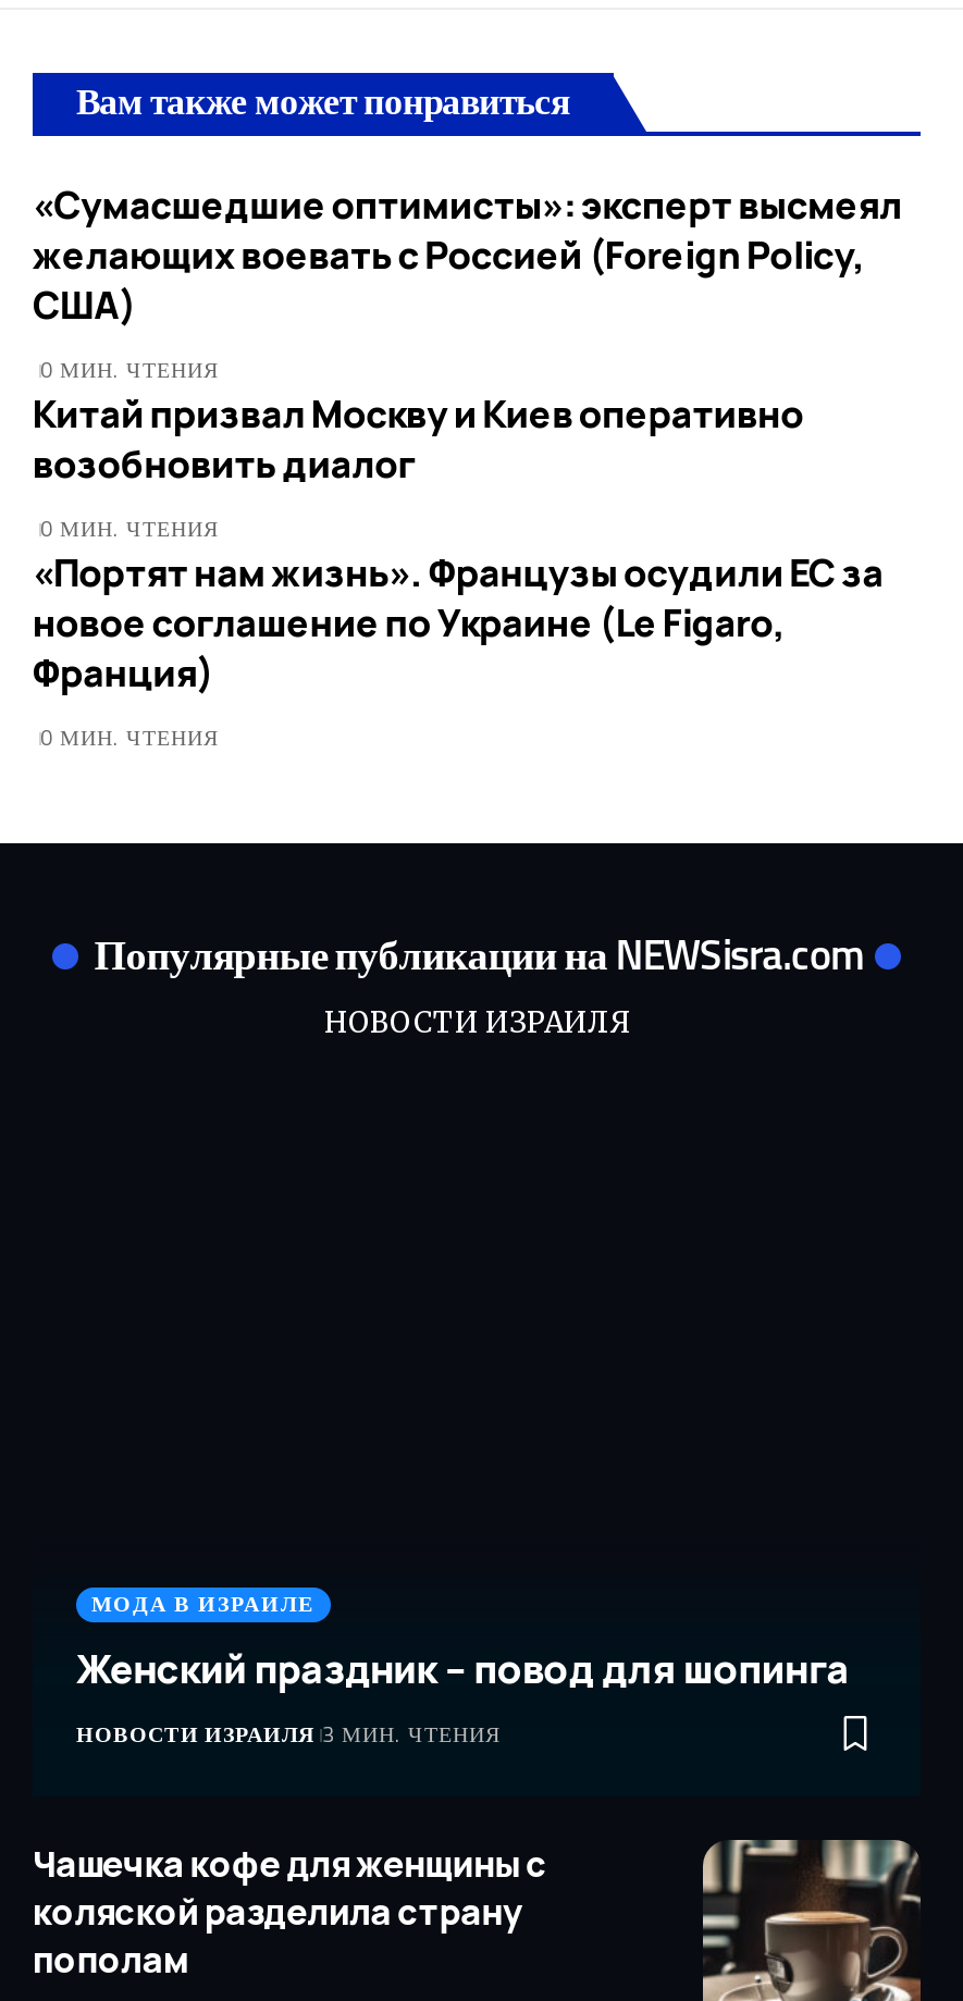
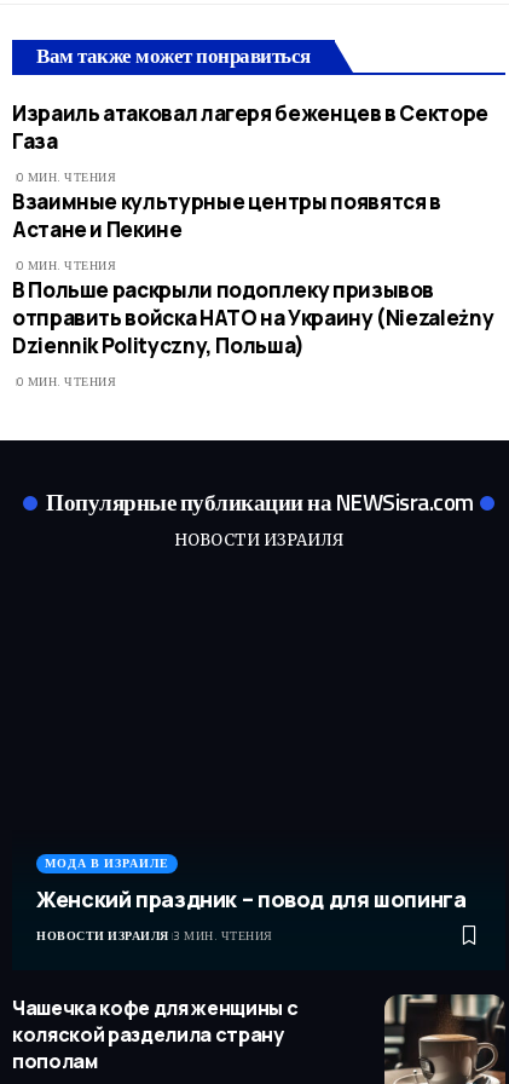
[33,180,902,330] «Сумасшедшие оптимисты»: эксперт высмеял | желающих воевать с Россией (Foreign Policy, | США) -> [12,99,488,155] Израиль атаковал лагеря беженцев в Секторе | Газа
[33,389,804,489] Китай призвал Москву и Киев оперативно | возобновить диалог -> [12,188,441,243] Взаимные культурные центры появятся в | Астане и Пекине
[33,548,884,698] «Портят нам жизнь». Французы осудили ЕС за | новое соглашение по Украине (Le Figaro, | Франция) -> [12,276,494,359] В Польше раскрыли подоплеку призывов | отправить войска НАТО на Украину (Niezależny | Dziennik Polityczny, Польша)

